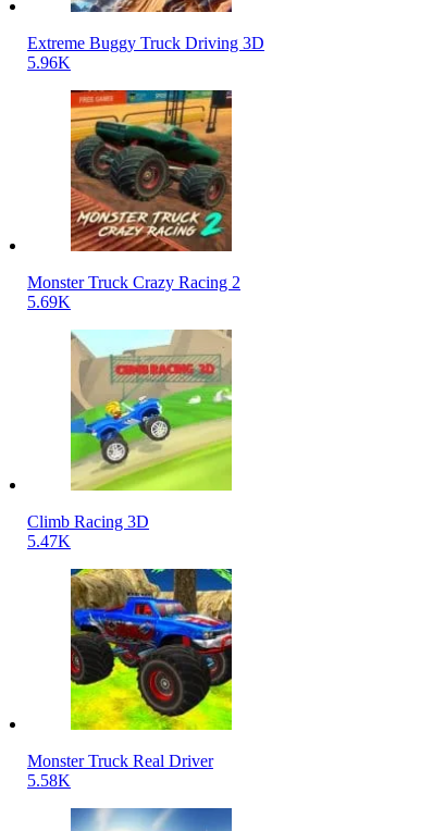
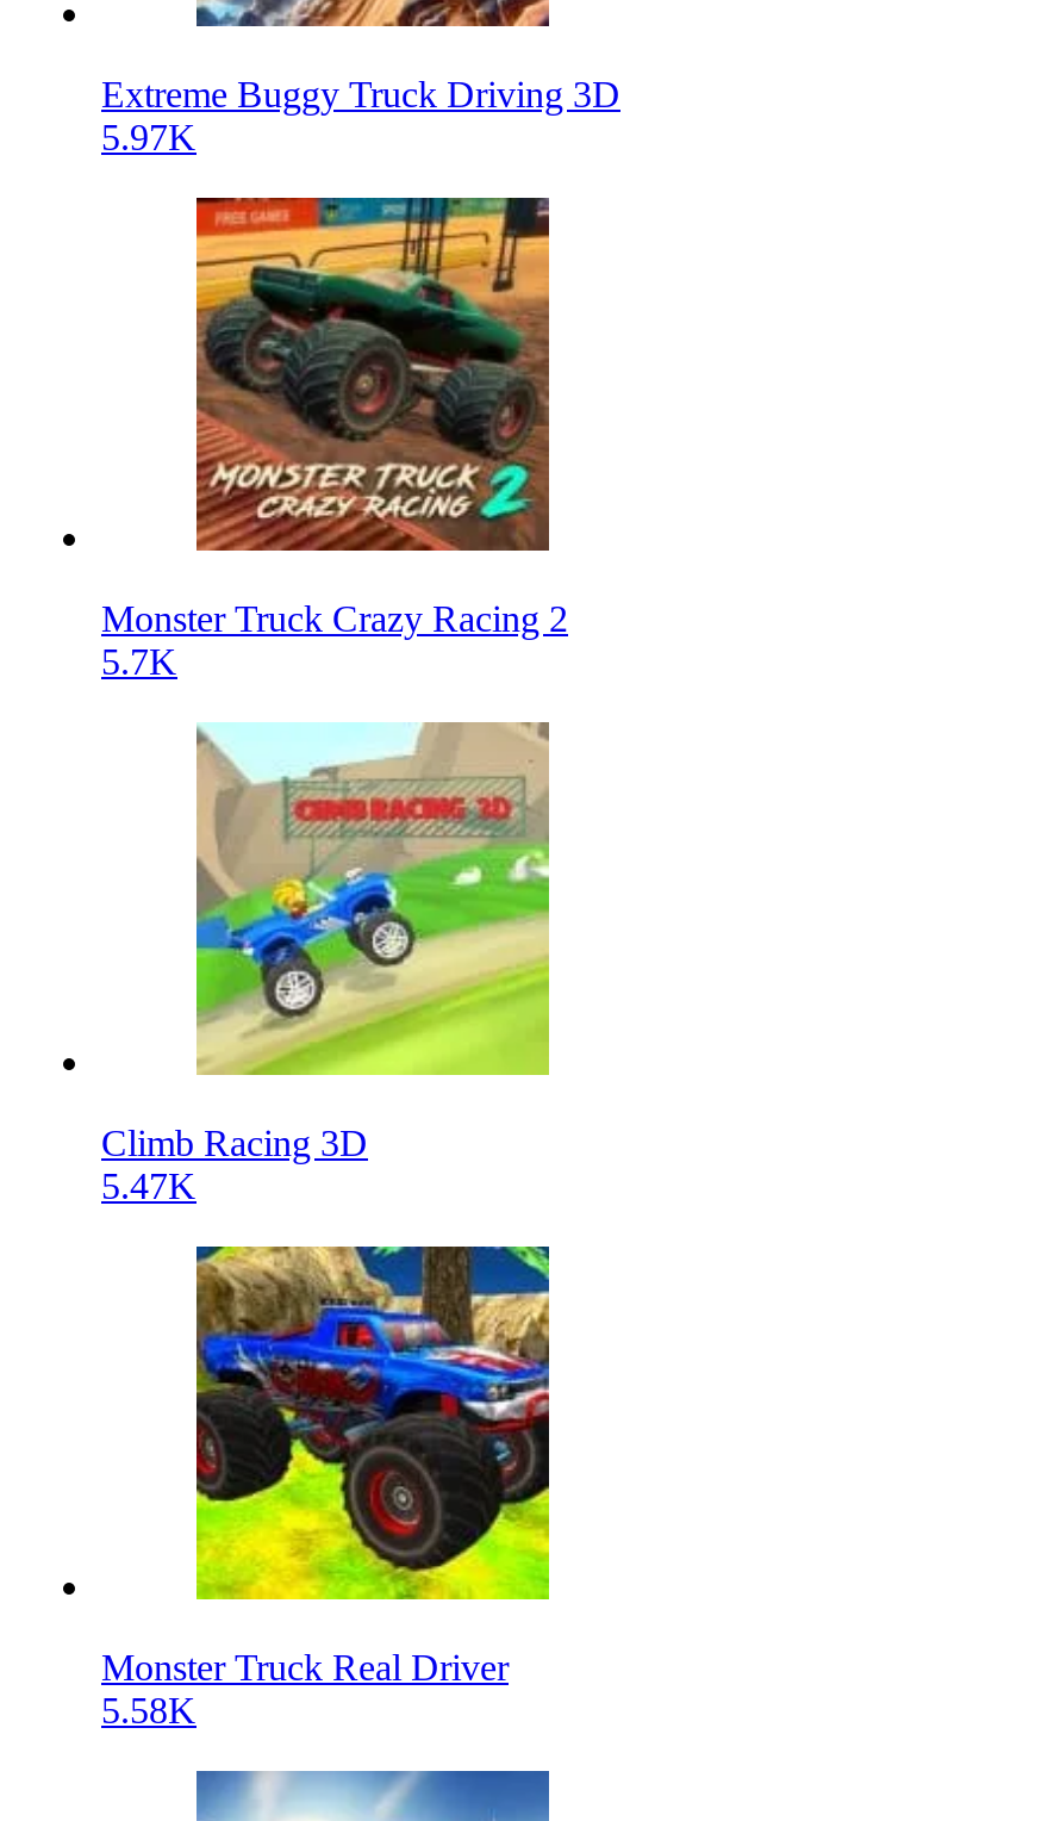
[27,53,71,72] 5.96K -> [101,117,197,157] 5.97K
[27,292,71,311] 5.69K -> [101,641,177,681] 5.7K

